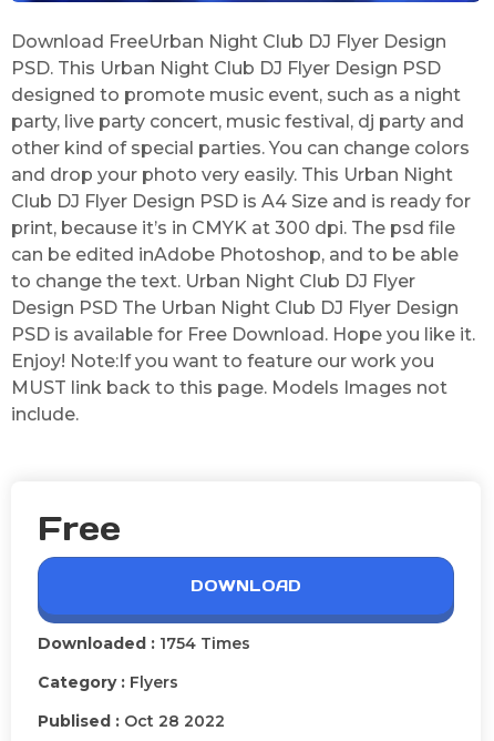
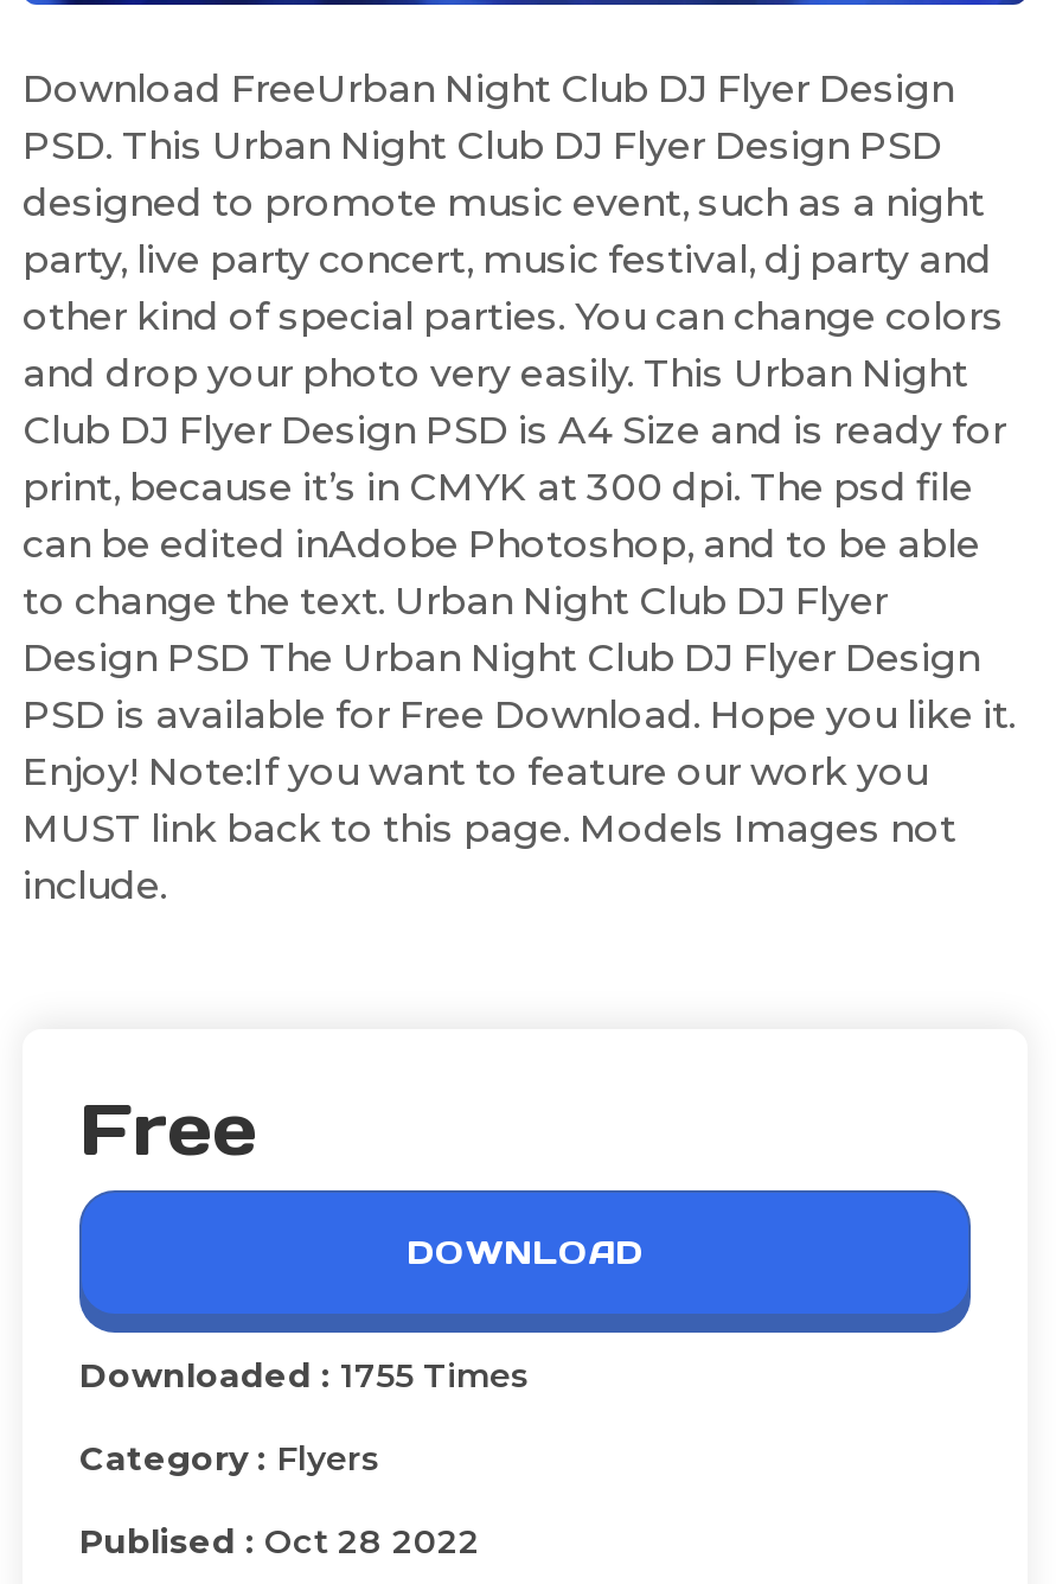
[38,633,250,653] Downloaded : 1754 Times -> [79,1354,530,1396] Downloaded : 1755 Times

